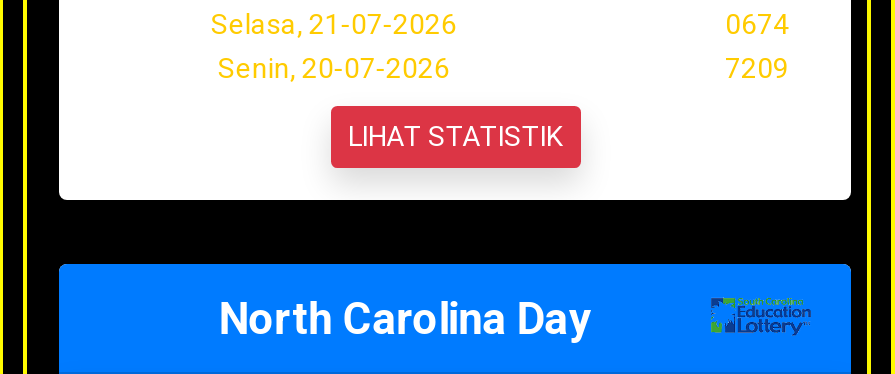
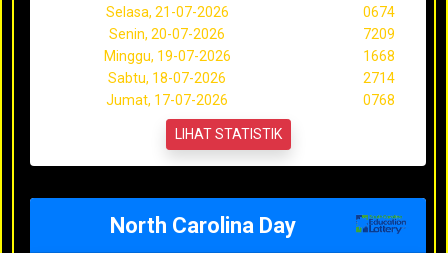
none -> [104,48,395,108] Minggu, 19-07-2026 | 1668 | Sabtu, 18-07-2026 | 2714 | Jumat, 17-07-2026 | 0768

